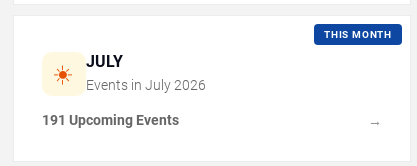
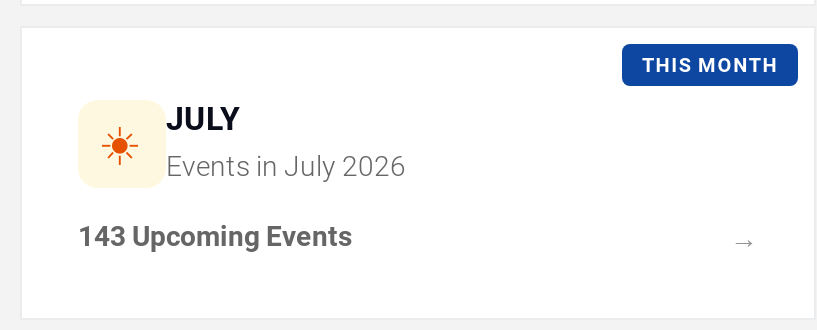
[42,112,179,128] 191 Upcoming Events -> [78,220,352,252] 143 Upcoming Events

